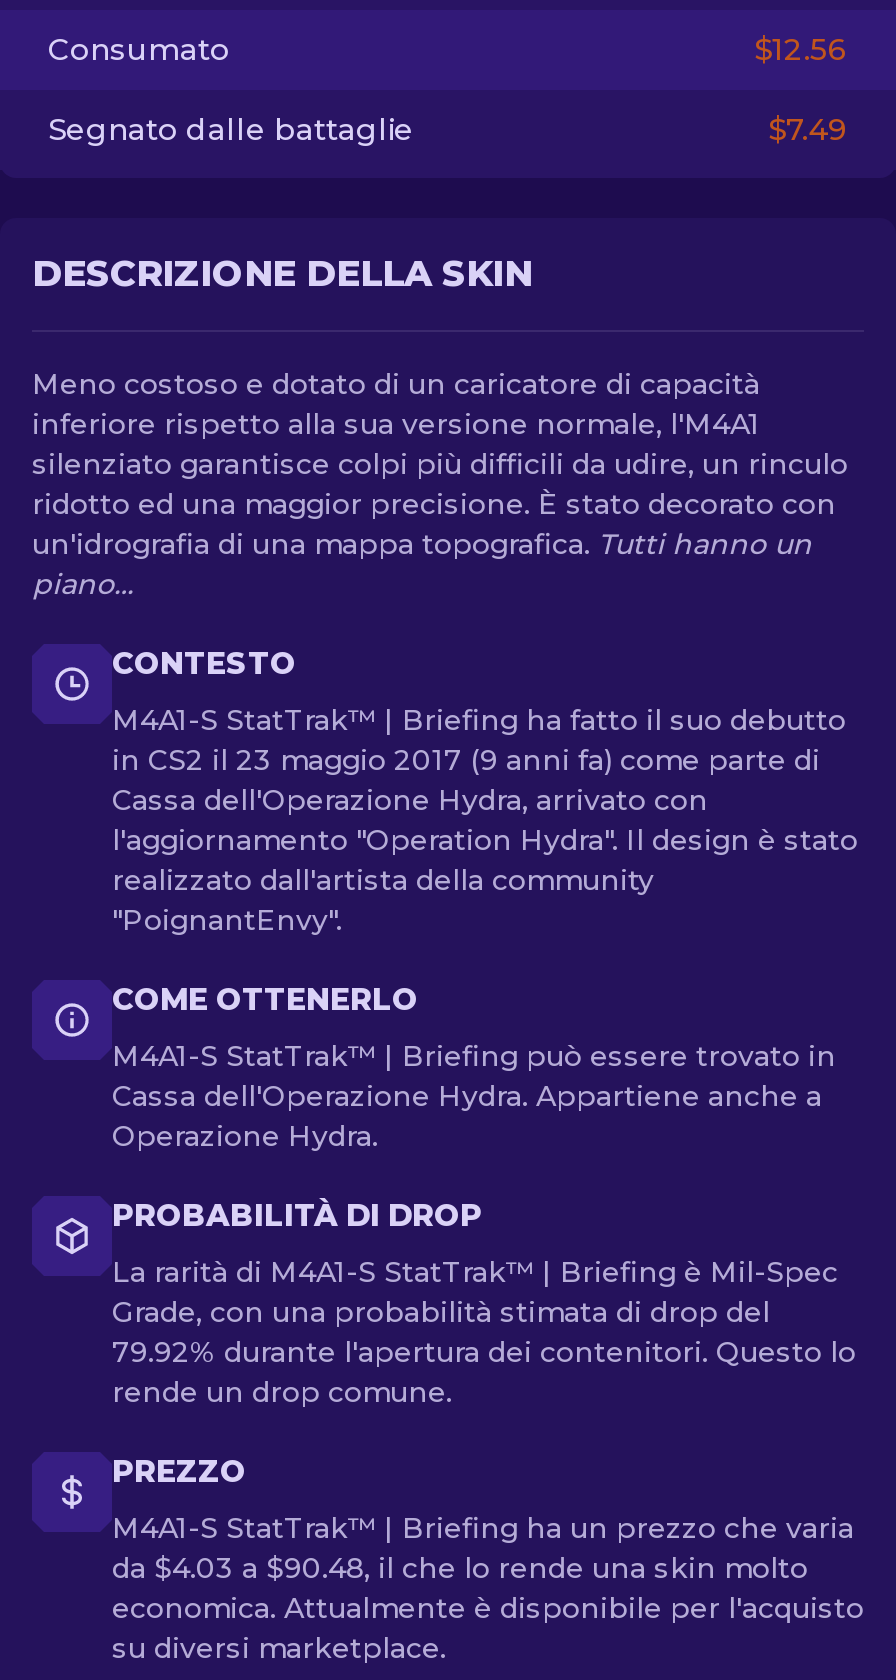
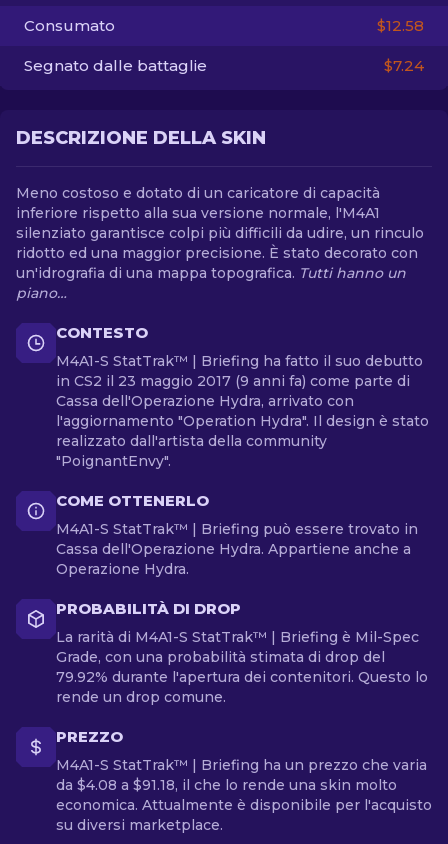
[754,30,848,68] $12.56 -> [377,16,424,35] $12.58
[768,110,848,148] $7.49 -> [384,56,424,75] $7.24
[112,1550,808,1586] da $4.03 a $90.48, il che lo rende una skin molto -> [56,776,397,794] da $4.08 a $91.18, il che lo rende una skin molto

